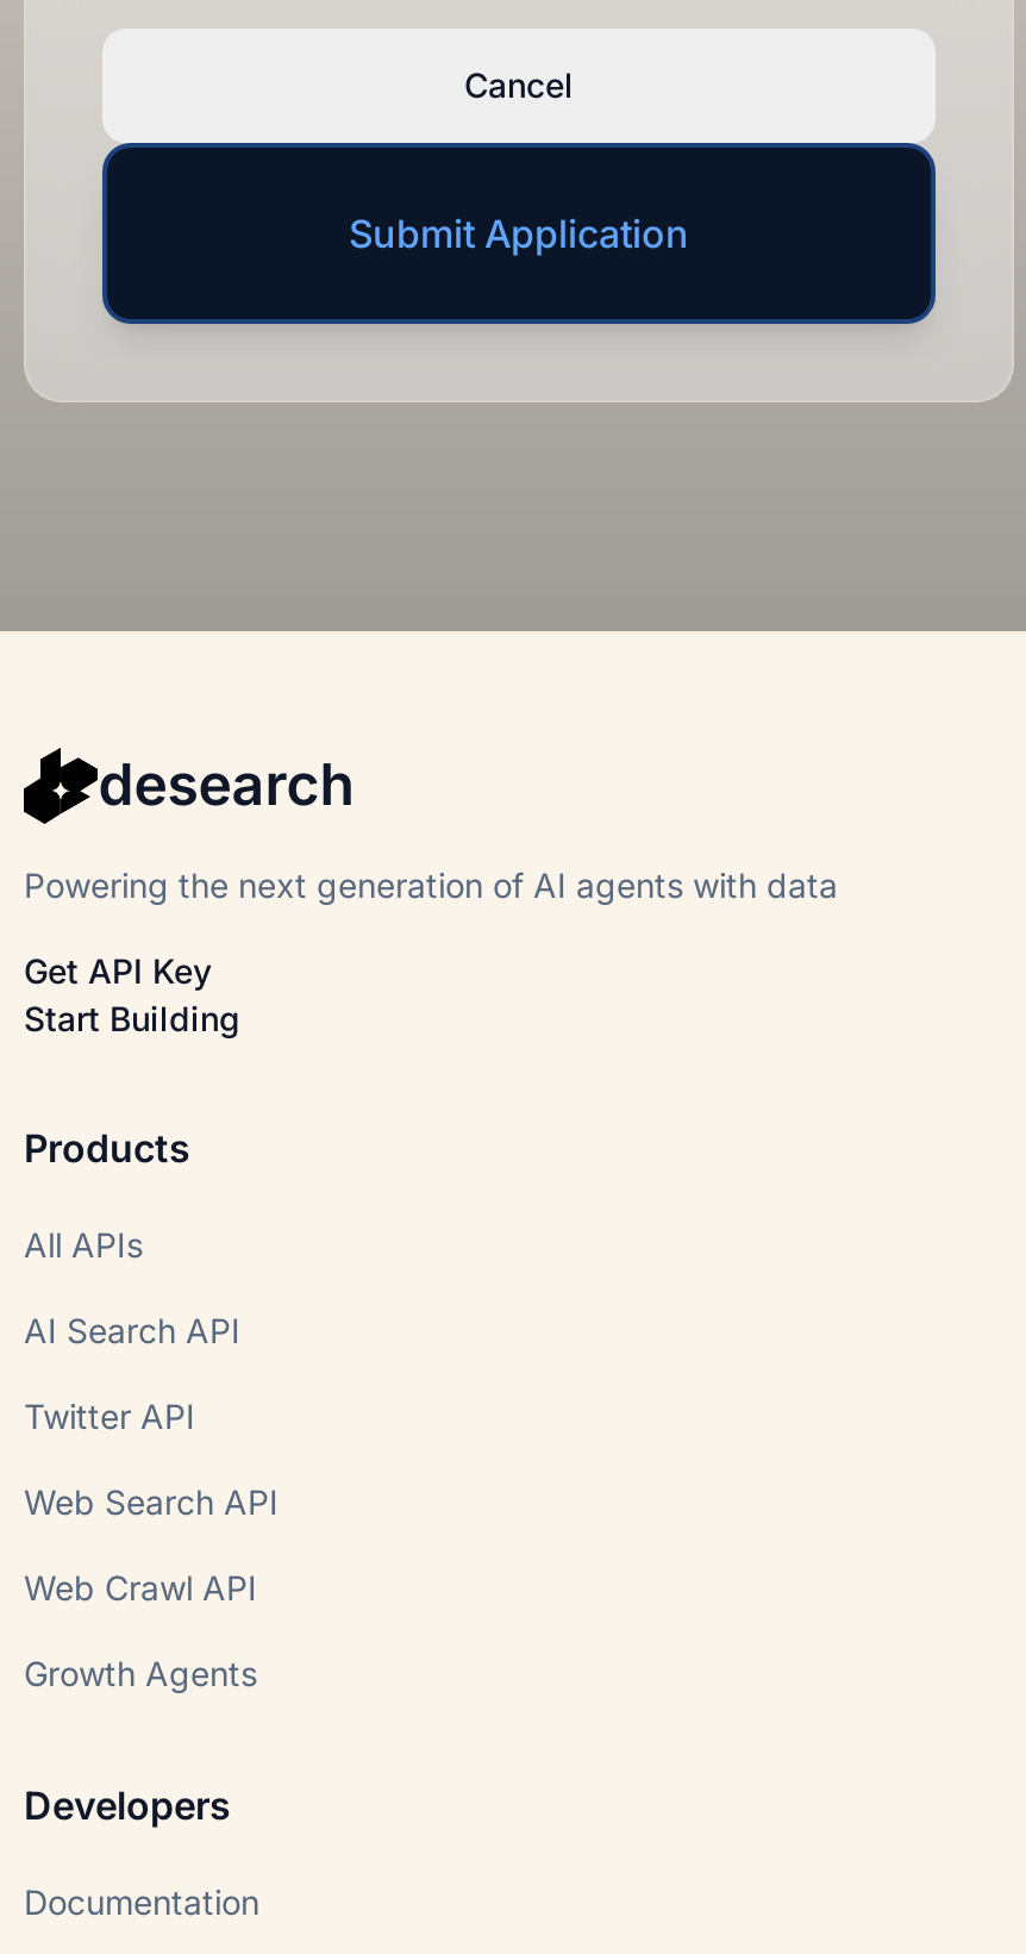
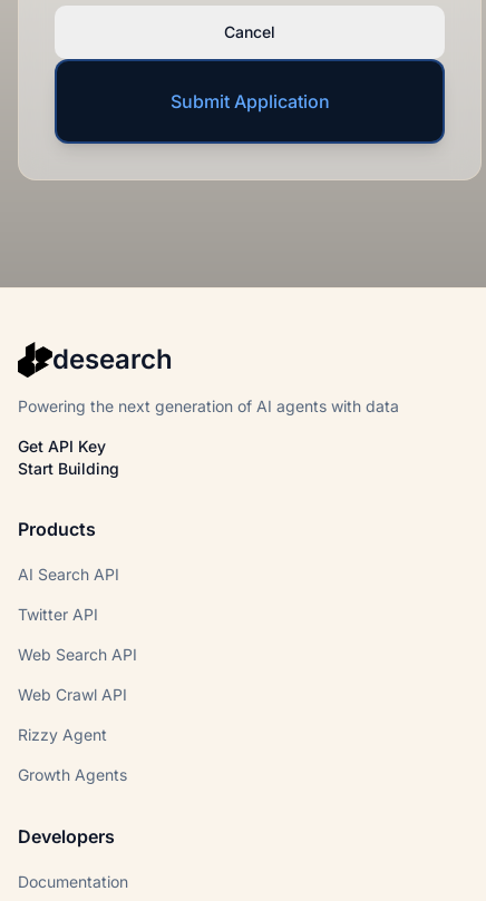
[24,1224,143,1265] All APIs -> none
moved [24,1310,279,1607] -> [18,565,137,704]: AI Search API | Twitter API | Web Search API | Web Crawl API
none -> [18,725,107,744] Rizzy Agent

